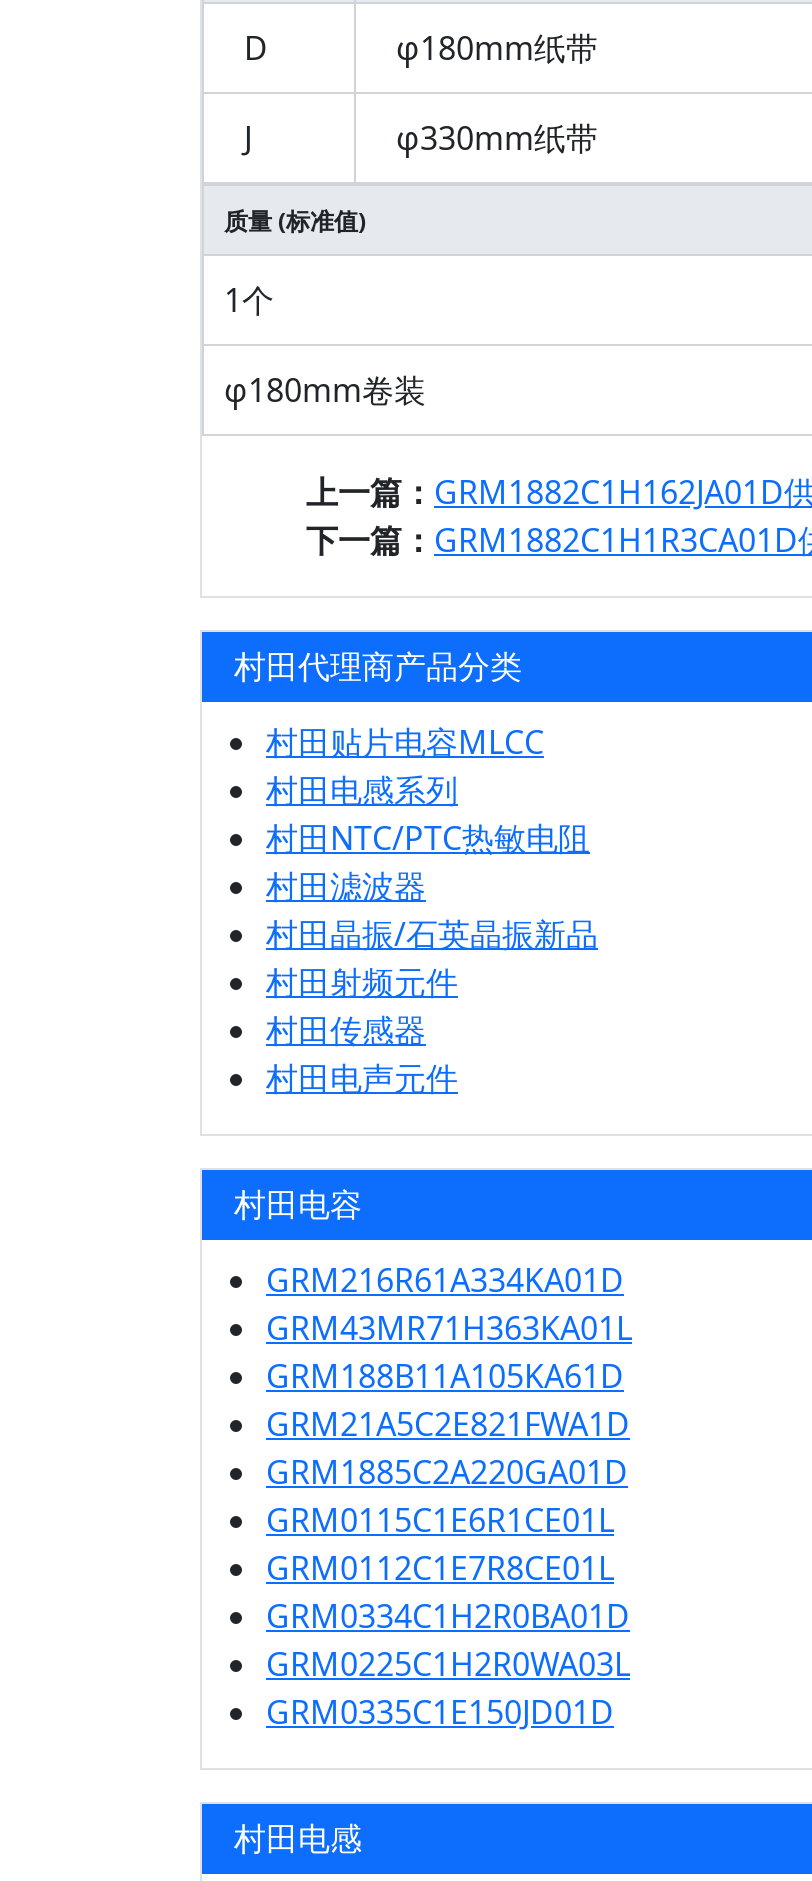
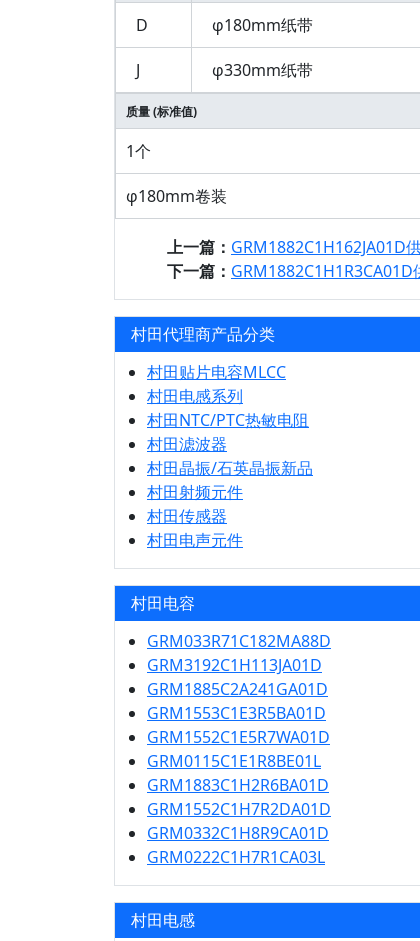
[266,1258,632,1734] GRM216R61A334KA01D | GRM43MR71H363KA01L | GRM188B11A105KA61D | GRM21A5C2E821FWA1D | GRM1885C2A220GA01D | GRM0115C1E6R1CE01L | GRM0112C1E7R8CE01L | GRM0334C1H2R0BA01D | GRM0225C1H2R0WA03L | GRM0335C1E150JD01D -> [147,630,331,868] GRM033R71C182MA88D | GRM3192C1H113JA01D | GRM1885C2A241GA01D | GRM1553C1E3R5BA01D | GRM1552C1E5R7WA01D | GRM0115C1E1R8BE01L | GRM1883C1H2R6BA01D | GRM1552C1H7R2DA01D | GRM0332C1H8R9CA01D | GRM0222C1H7R1CA03L

